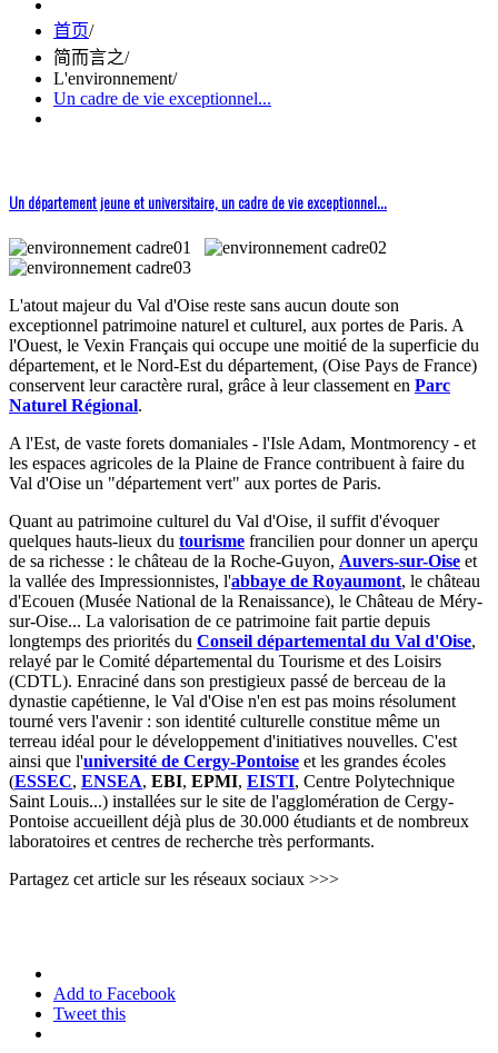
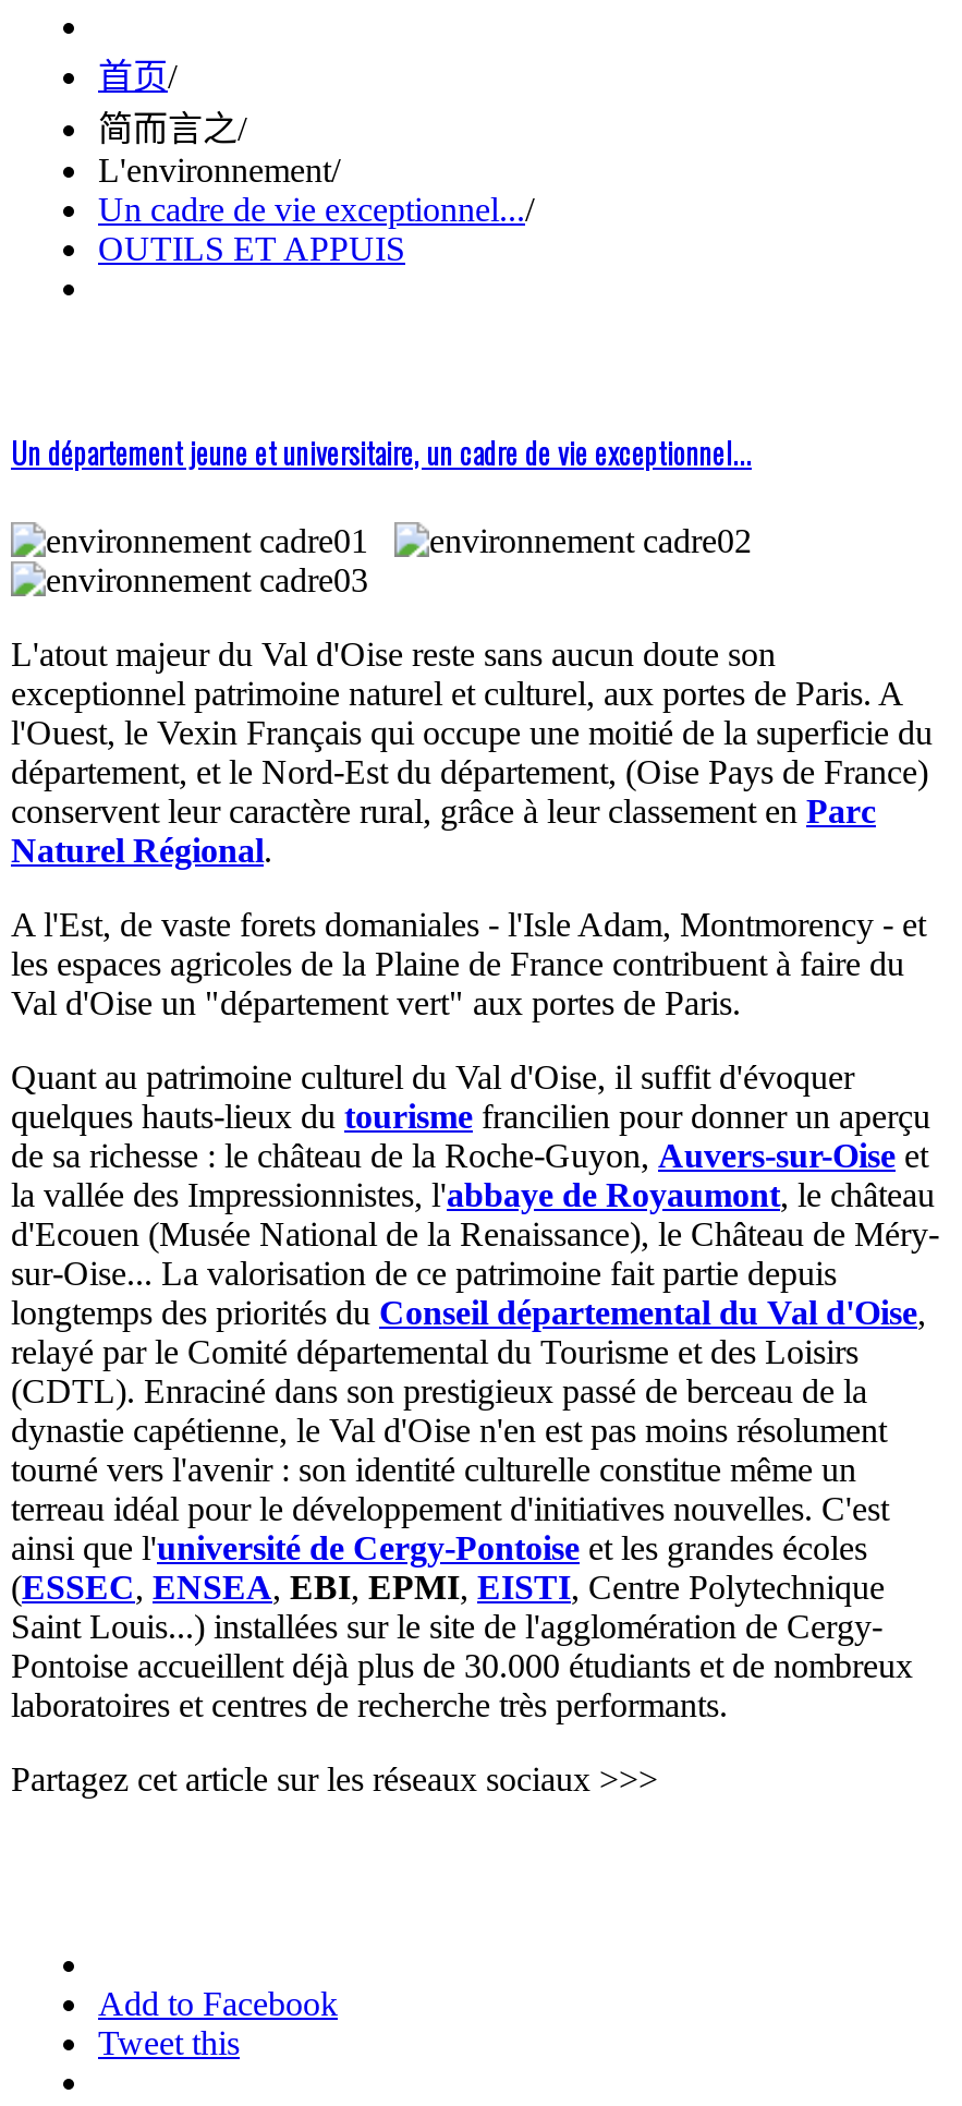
[53,89,271,108] Un cadre de vie exceptionnel... -> [98,191,534,267] Un cadre de vie exceptionnel.../ | OUTILS ET APPUIS

